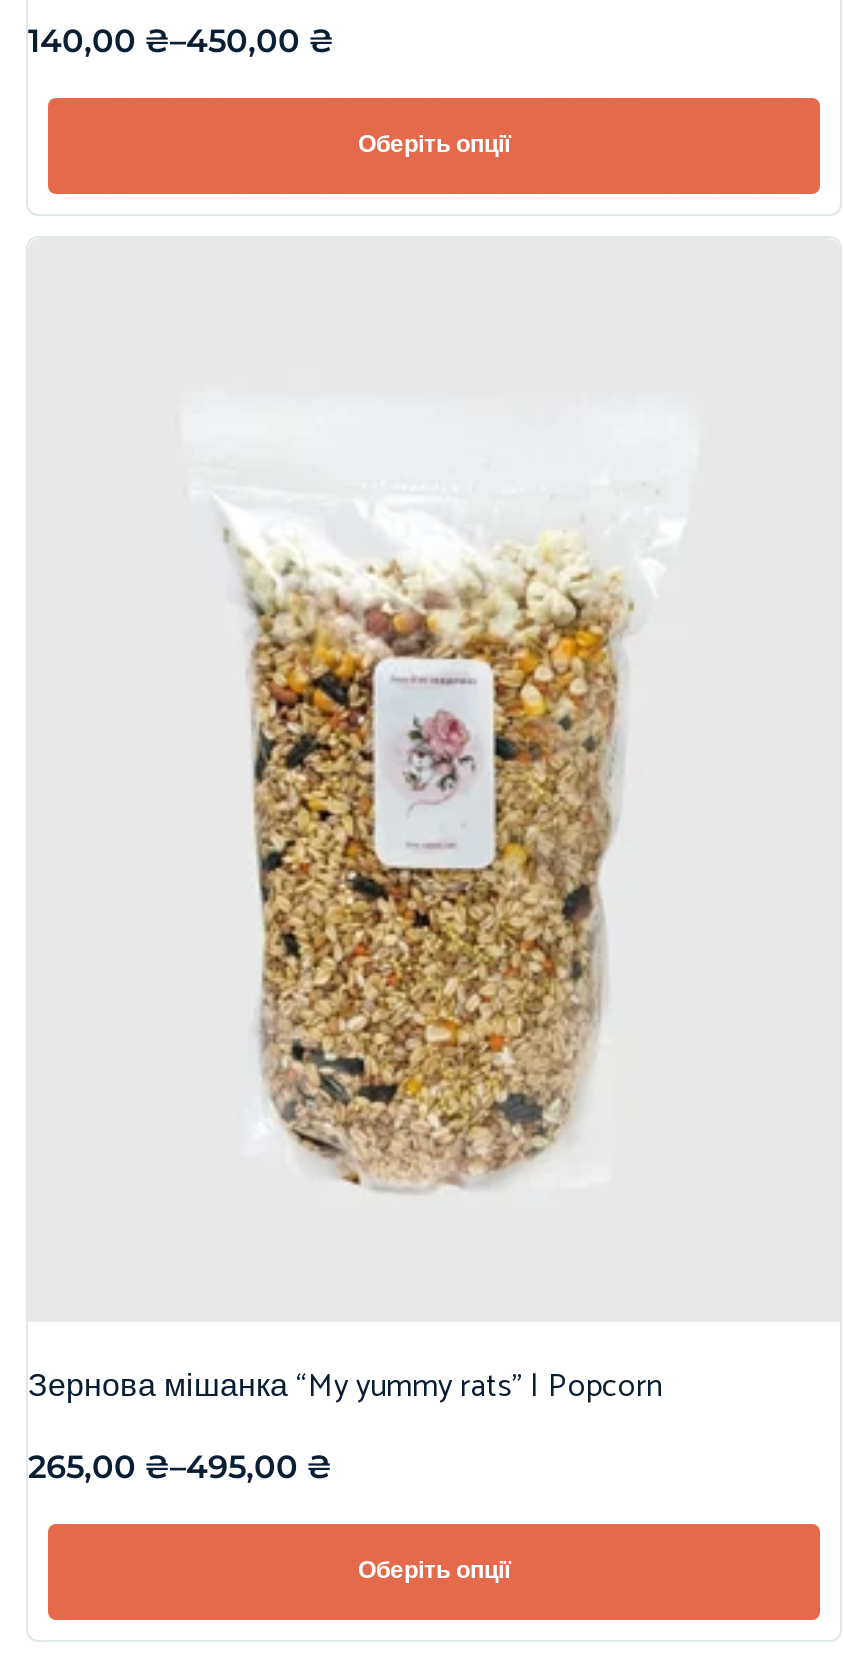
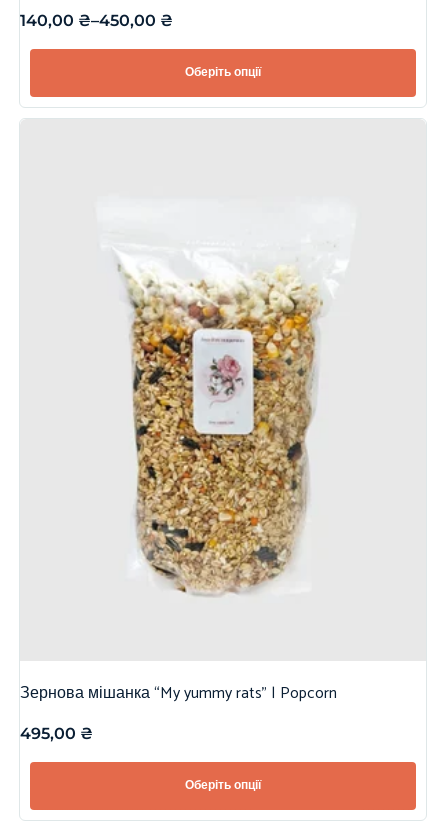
[28,1448,332,1486] 265,00 ₴–495,00 ₴ -> [20,724,93,743] 495,00 ₴

